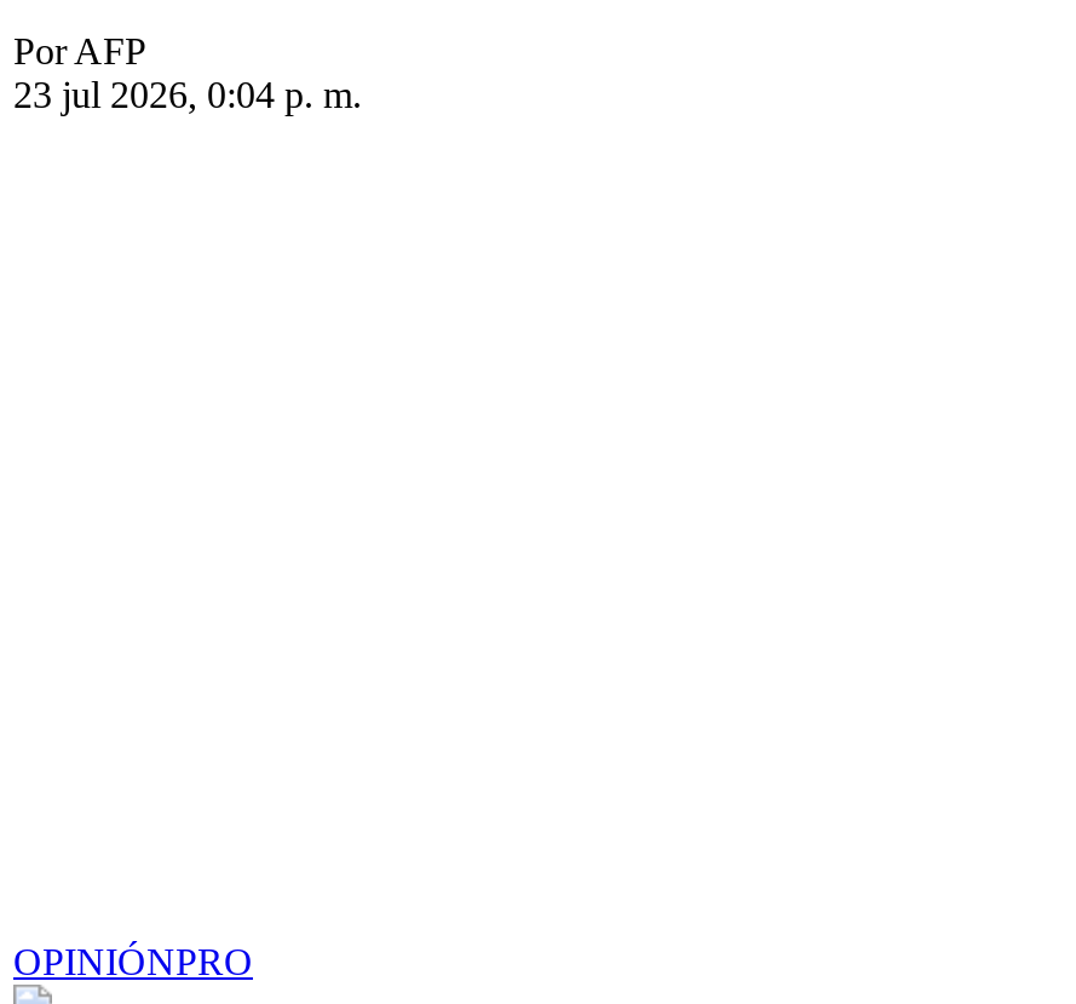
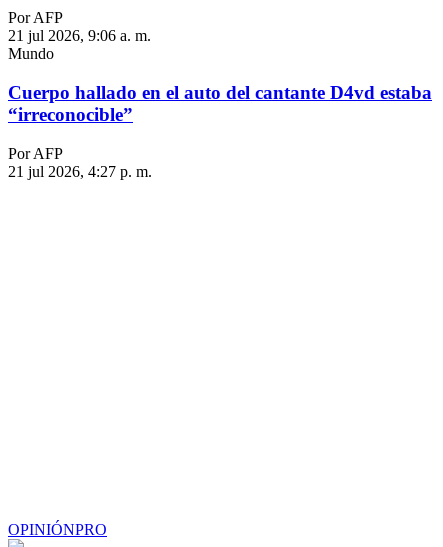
[13,73,362,114] 23 jul 2026, 0:04 p. m. -> [8,27,432,180] 21 jul 2026, 9:06 a. m. | Mundo | Cuerpo hallado en el auto del cantante D4vd estaba | “irreconocible” | Por AFP | 21 jul 2026, 4:27 p. m.

